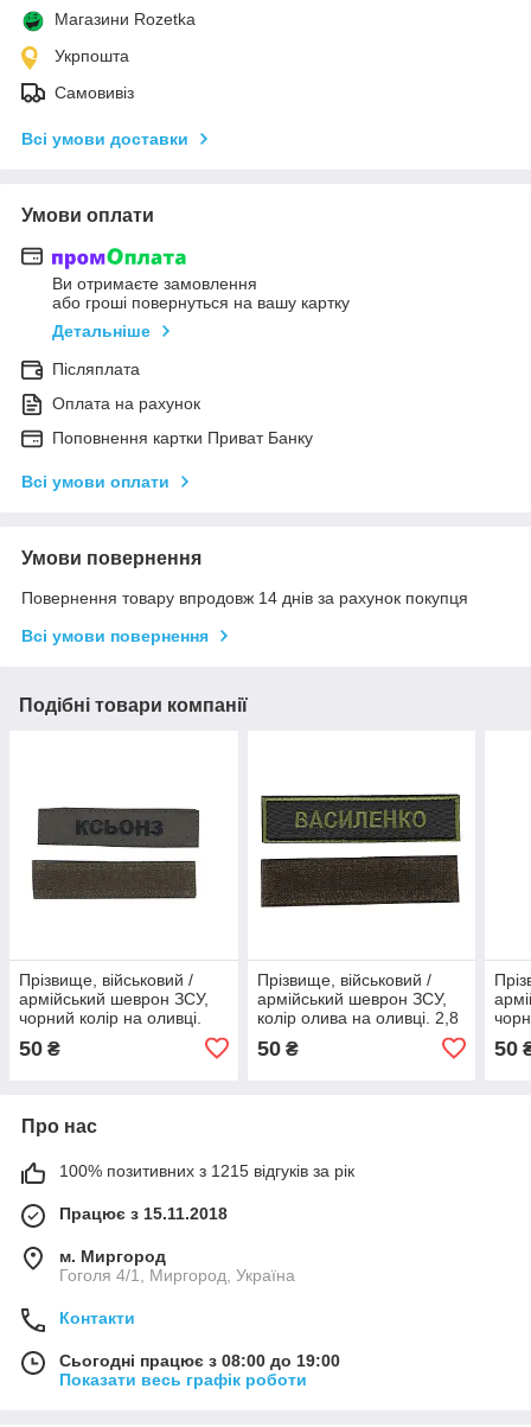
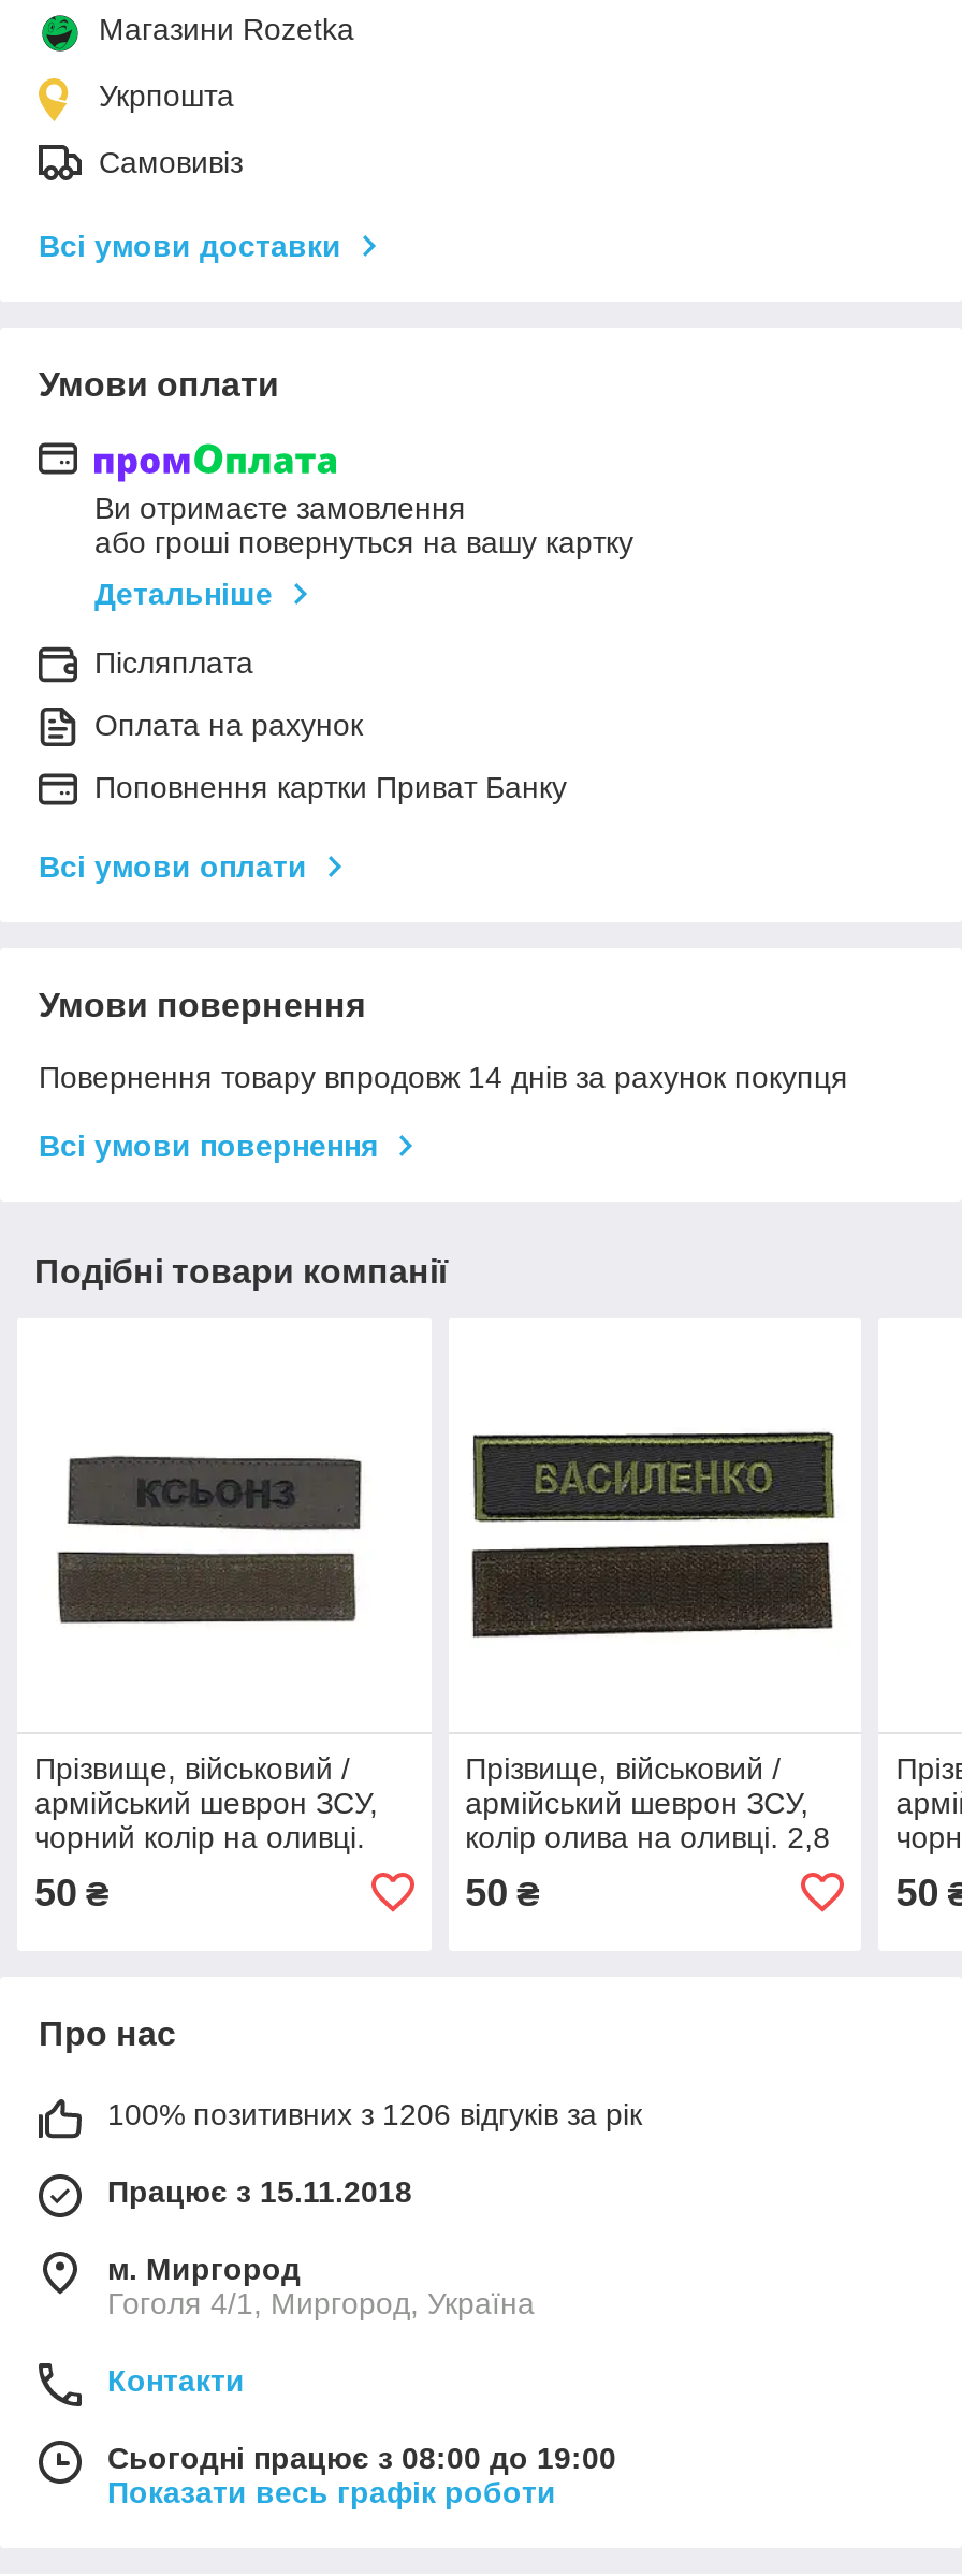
[59,1161,354,1180] 100% позитивних з 1215 відгуків за рік -> [107,2097,642,2131] 100% позитивних з 1206 відгуків за рік

